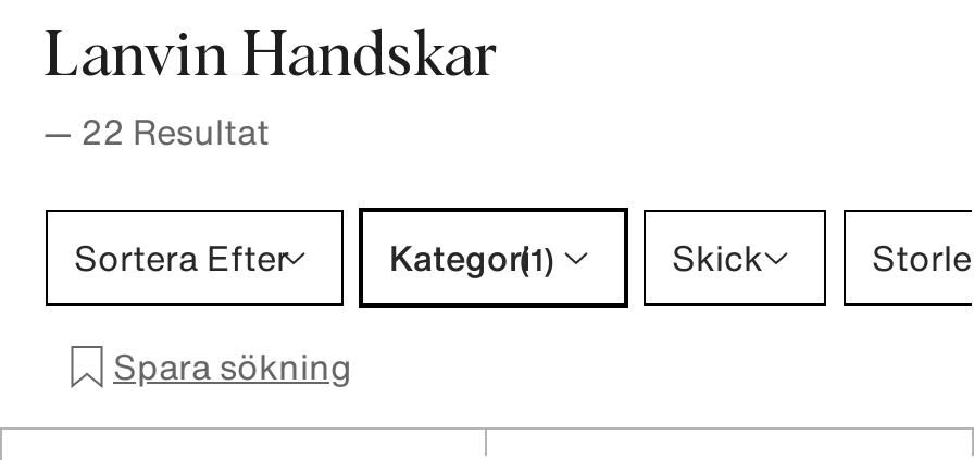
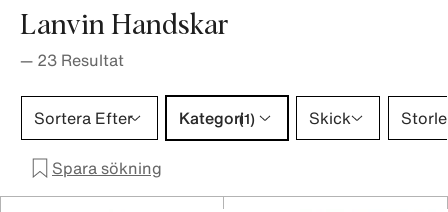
[43,105,270,158] — 22 Resultat -> [20,48,124,72] — 23 Resultat

